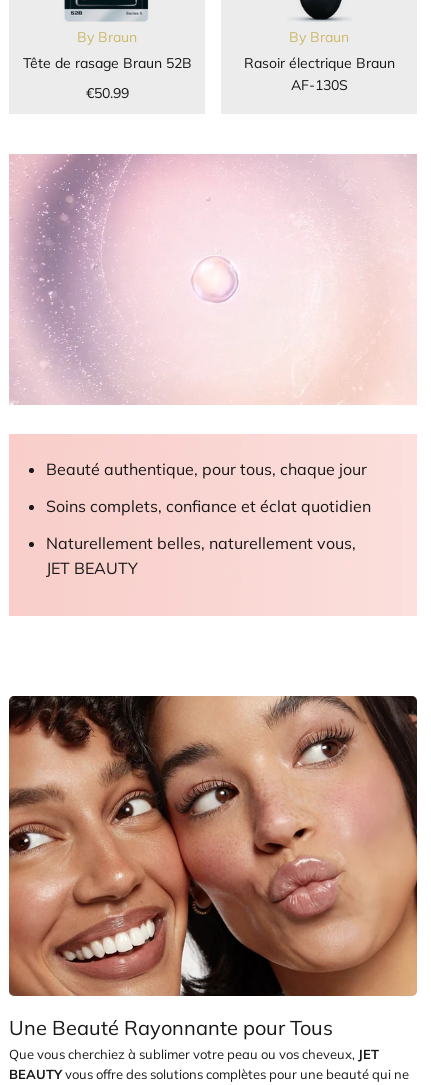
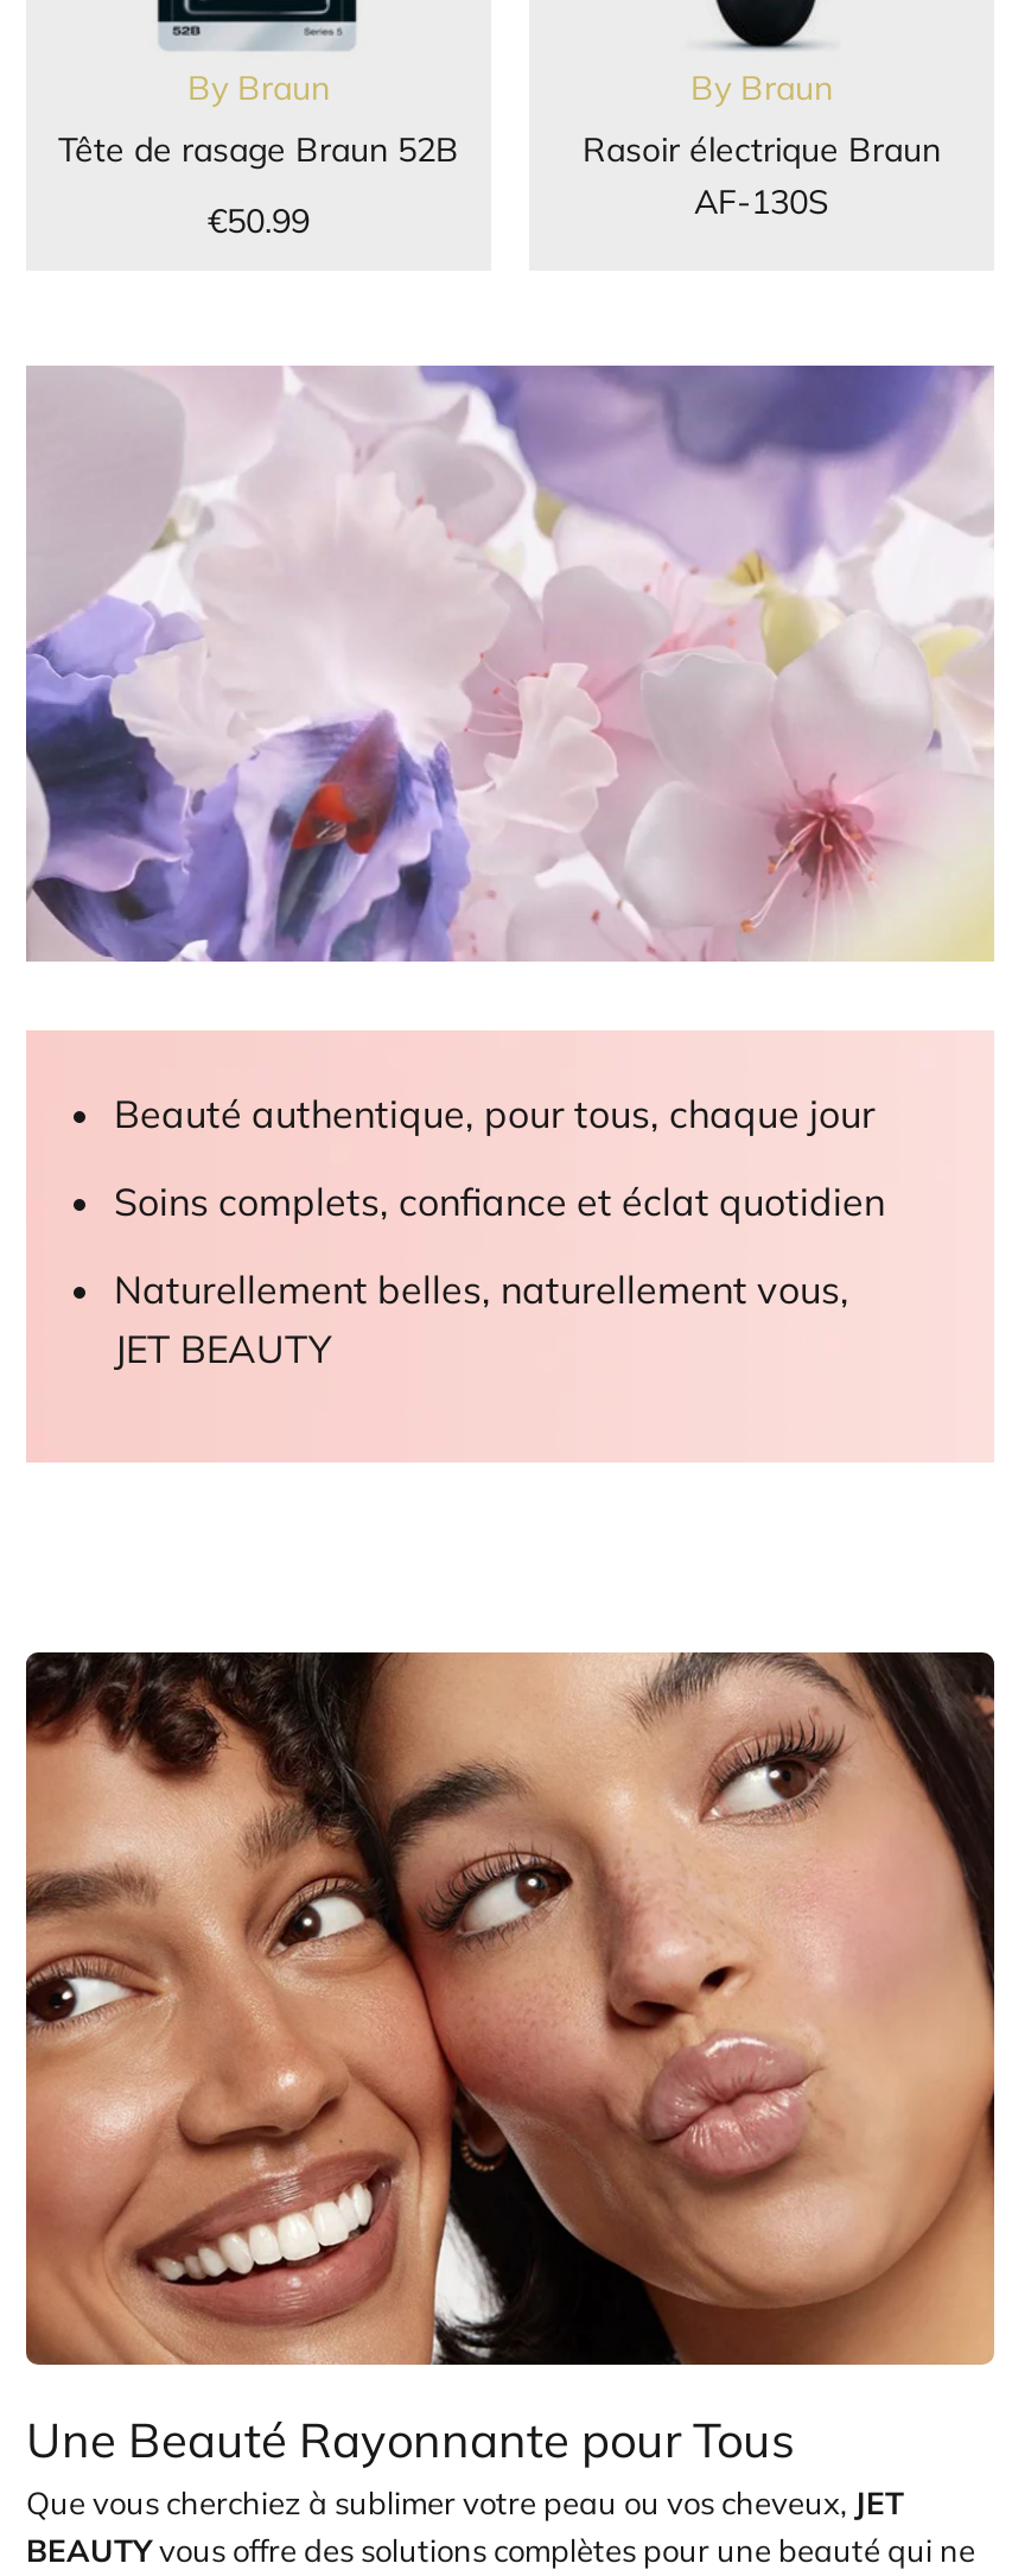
[9,154,416,404] [image] -> [24,363,994,962] [image]

